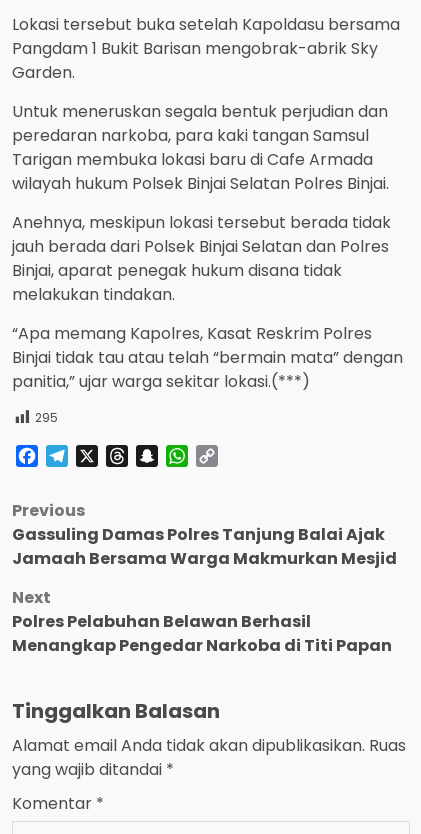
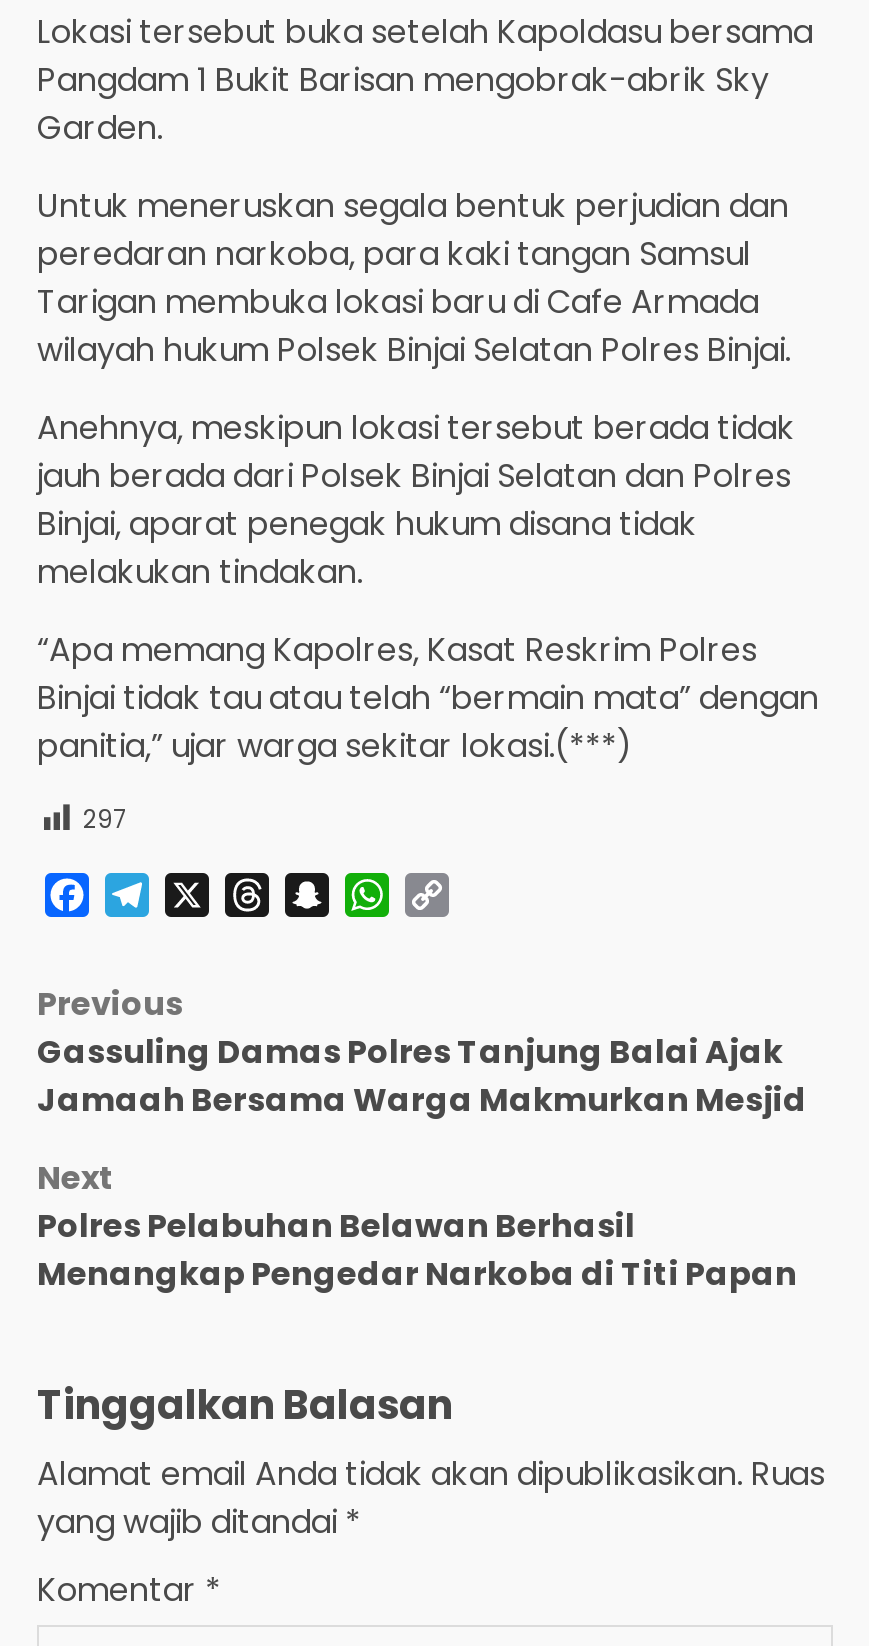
[35,409,58,426] 295 -> [83,802,127,836] 297

